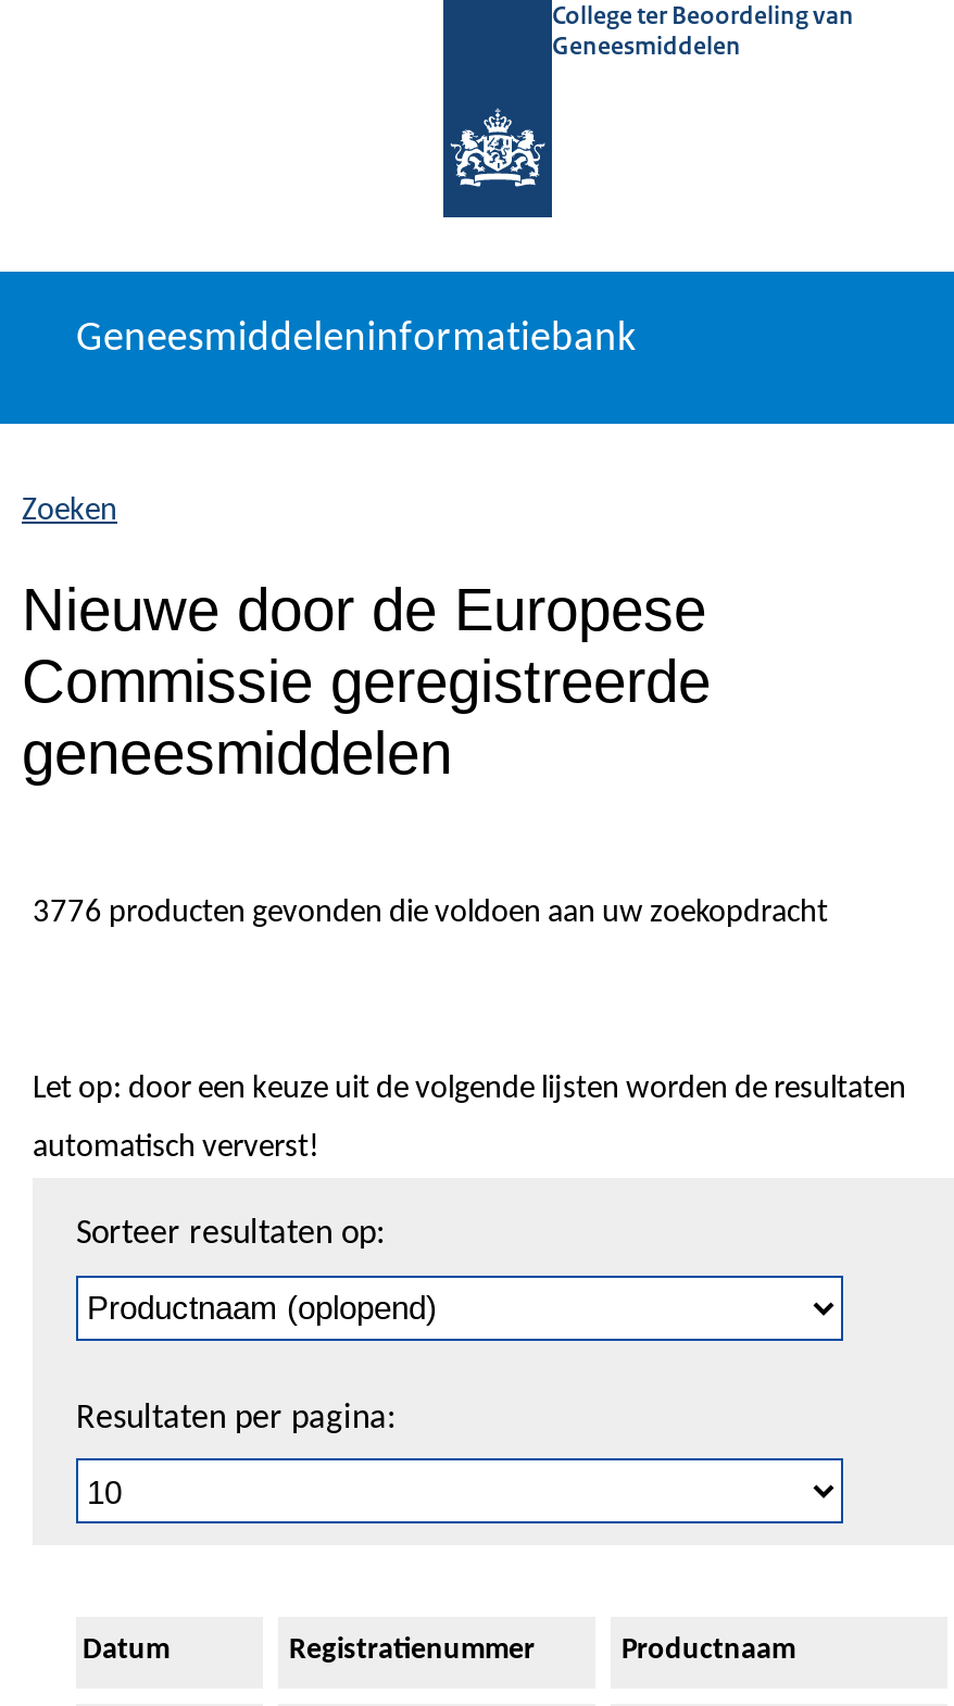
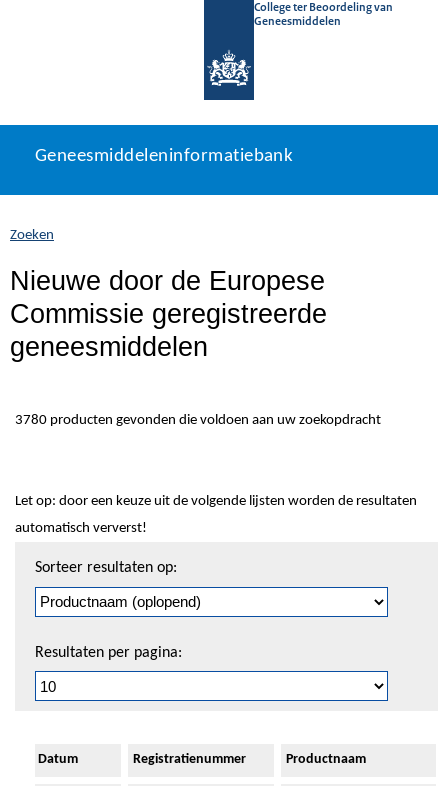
[33,898,828,930] 3776 producten gevonden die voldoen aan uw zoekopdracht -> [15,413,381,428] 3780 producten gevonden die voldoen aan uw zoekopdracht

